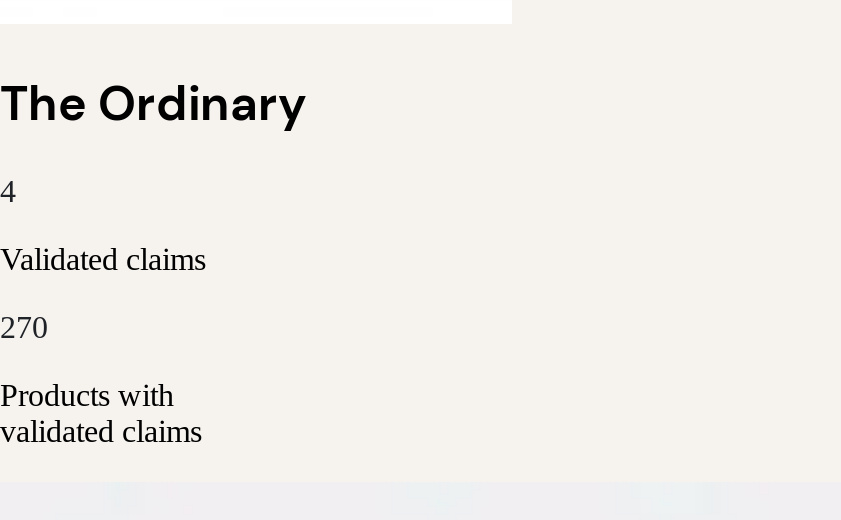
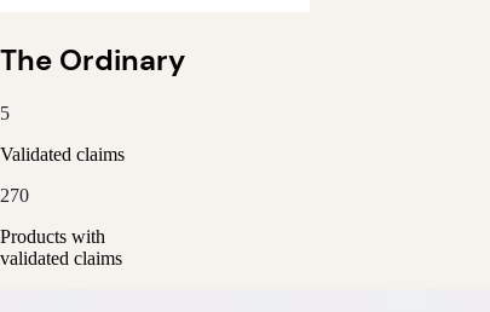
[0,174,16,208] 4 -> [0,103,10,123] 5

